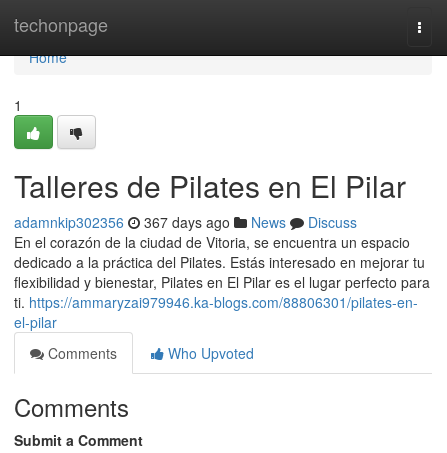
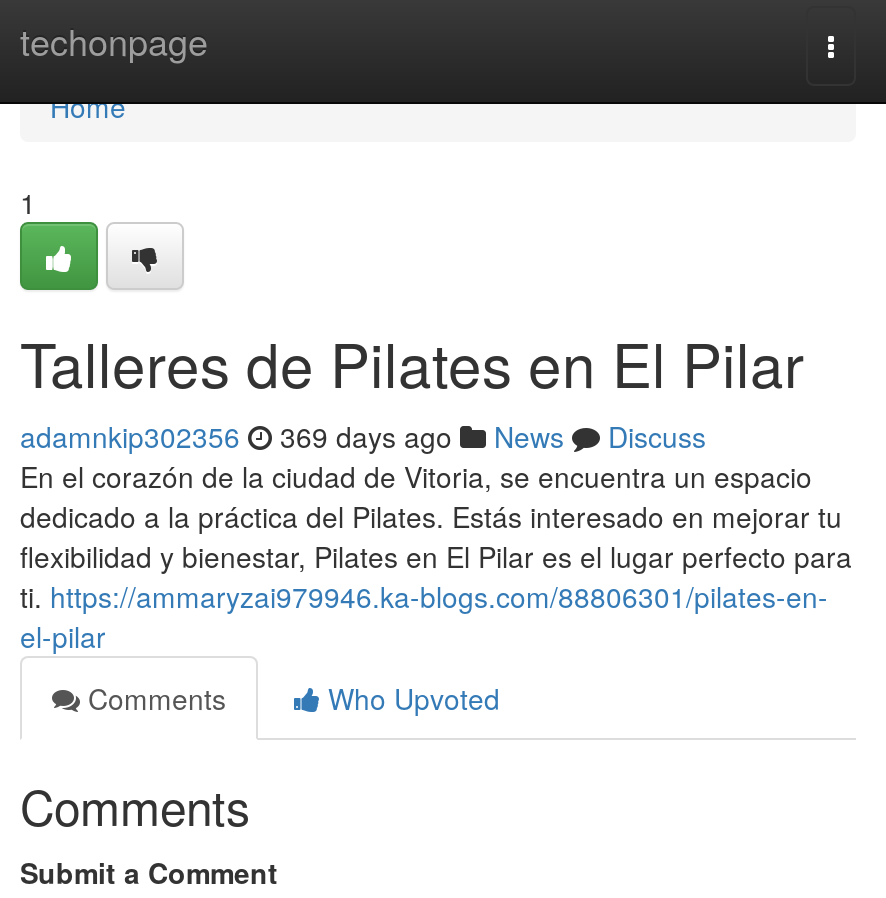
[14,212,357,232] adamnkip302356 367 days ago News Discuss -> [20,416,706,456] adamnkip302356 369 days ago News Discuss

